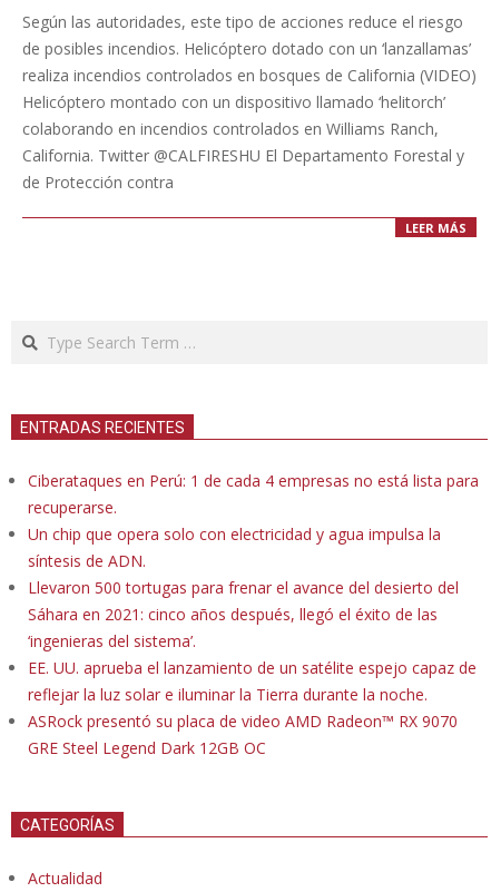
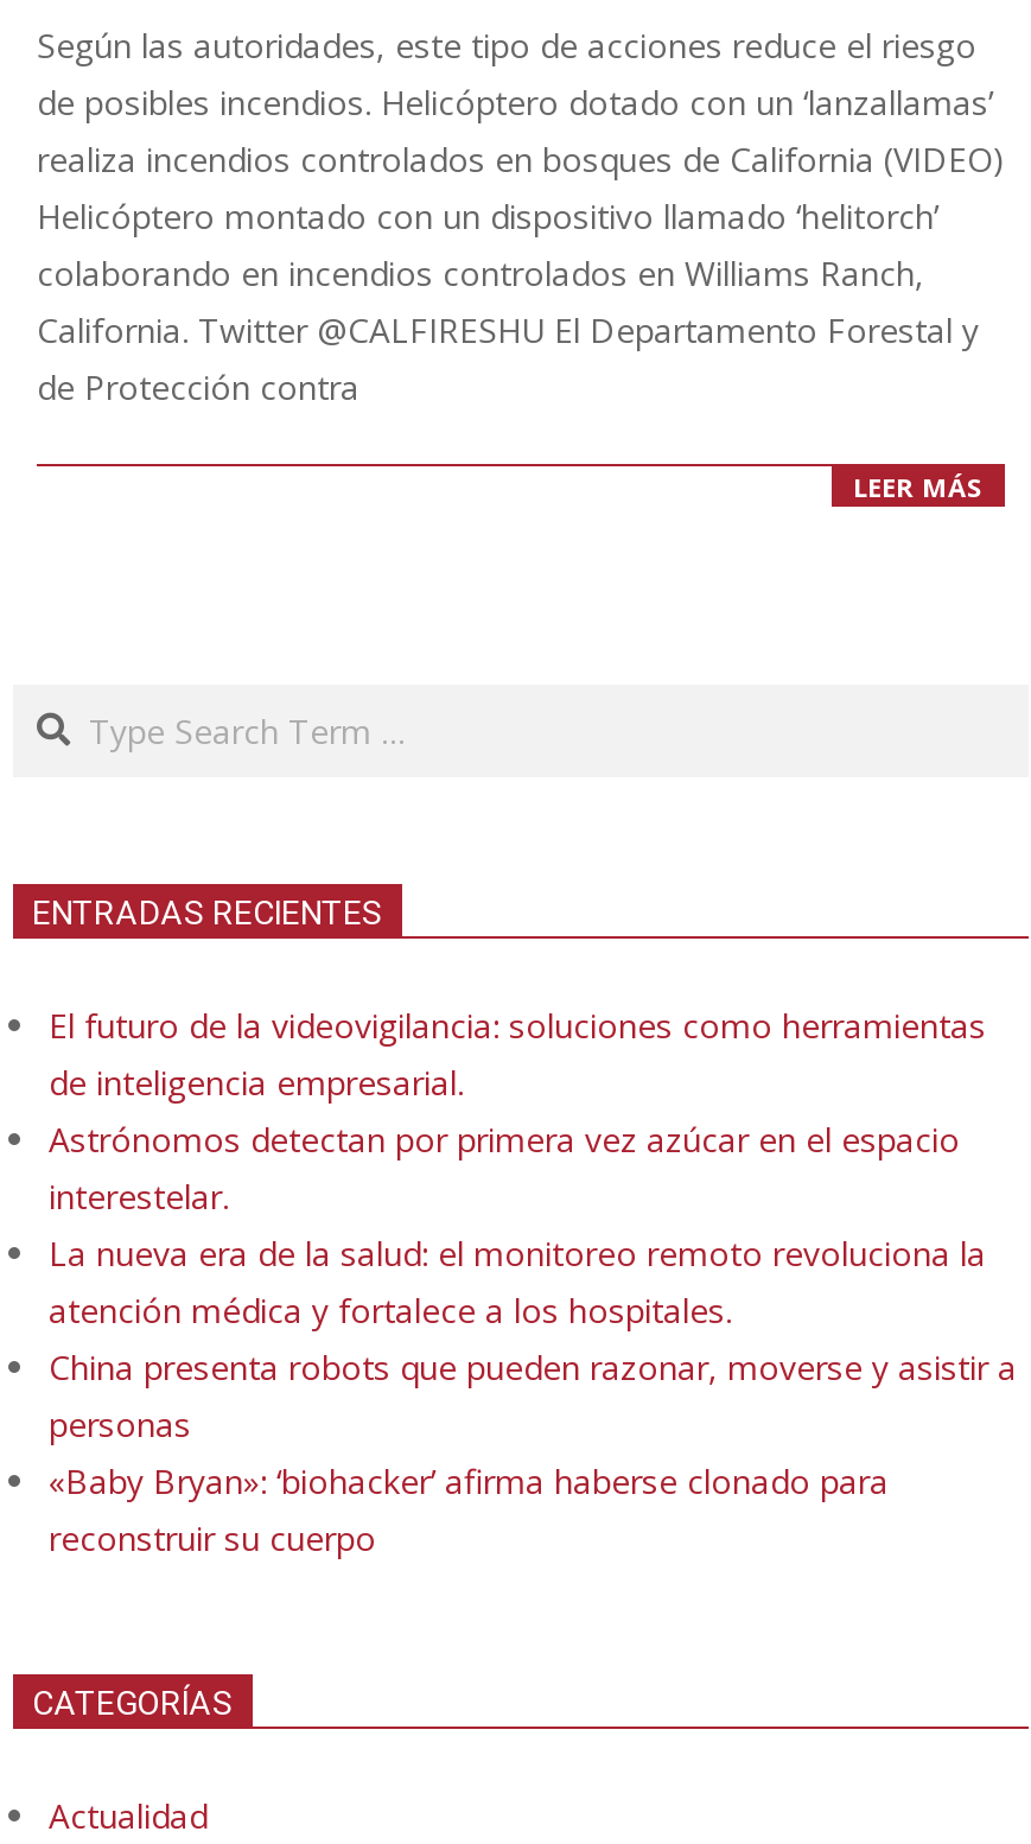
[28,470,479,759] Ciberataques en Perú: 1 de cada 4 empresas no está lista para | recuperarse. | Un chip que opera solo con electricidad y agua impulsa la | síntesis de ADN. | Llevaron 500 tortugas para frenar el avance del desierto del | Sáhara en 2021: cinco años después, llegó el éxito de las | ‘ingenieras del sistema’. | EE. UU. aprueba el lanzamiento de un satélite espejo capaz de | reflejar la luz solar e iluminar la Tierra durante la noche. | ASRock presentó su placa de video AMD Radeon™ RX 9070 | GRE Steel Legend Dark 12GB OC -> [49,1002,1017,1560] El futuro de la videovigilancia: soluciones como herramientas | de inteligencia empresarial. | Astrónomos detectan por primera vez azúcar en el espacio | interestelar. | La nueva era de la salud: el monitoreo remoto revoluciona la | atención médica y fortalece a los hospitales. | China presenta robots que pueden razonar, moverse y asistir a | personas | «Baby Bryan»: ‘biohacker’ afirma haberse clonado para | reconstruir su cuerpo

